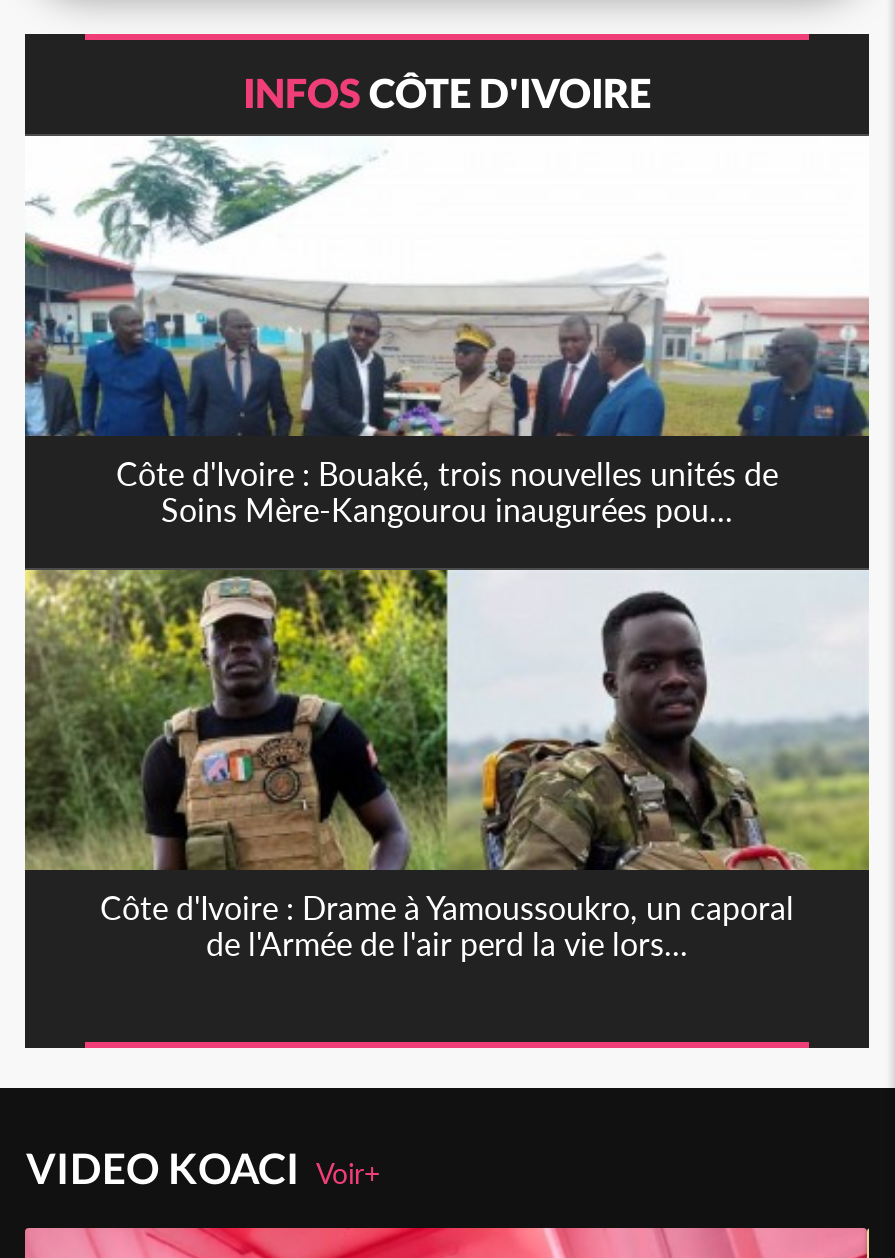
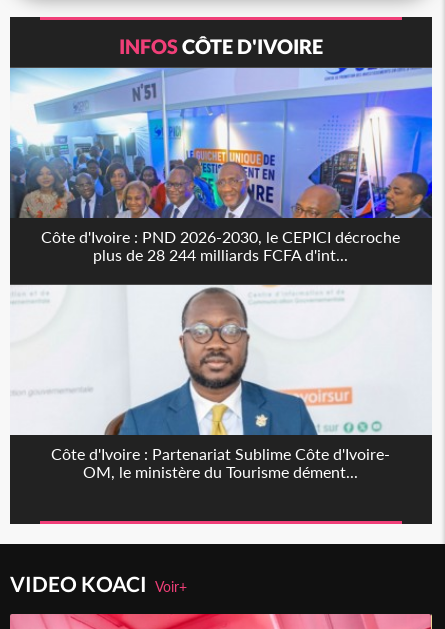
[23,134,871,528] [image] | Côte d'Ivoire : Bouaké, trois nouvelles unités de | Soins Mère-Kangourou inaugurées pou... -> [9,67,433,264] [image] | Côte d'Ivoire : PND 2026-2030, le CEPICI décroche | plus de 28 244 milliards FCFA d'int...
[23,568,871,962] [image] | Côte d'Ivoire : Drame à Yamoussoukro, un caporal | de l'Armée de l'air perd la vie lors... -> [10,284,432,481] [image] | Côte d'Ivoire : Partenariat Sublime Côte d'Ivoire- | OM, le ministère du Tourisme dément...

